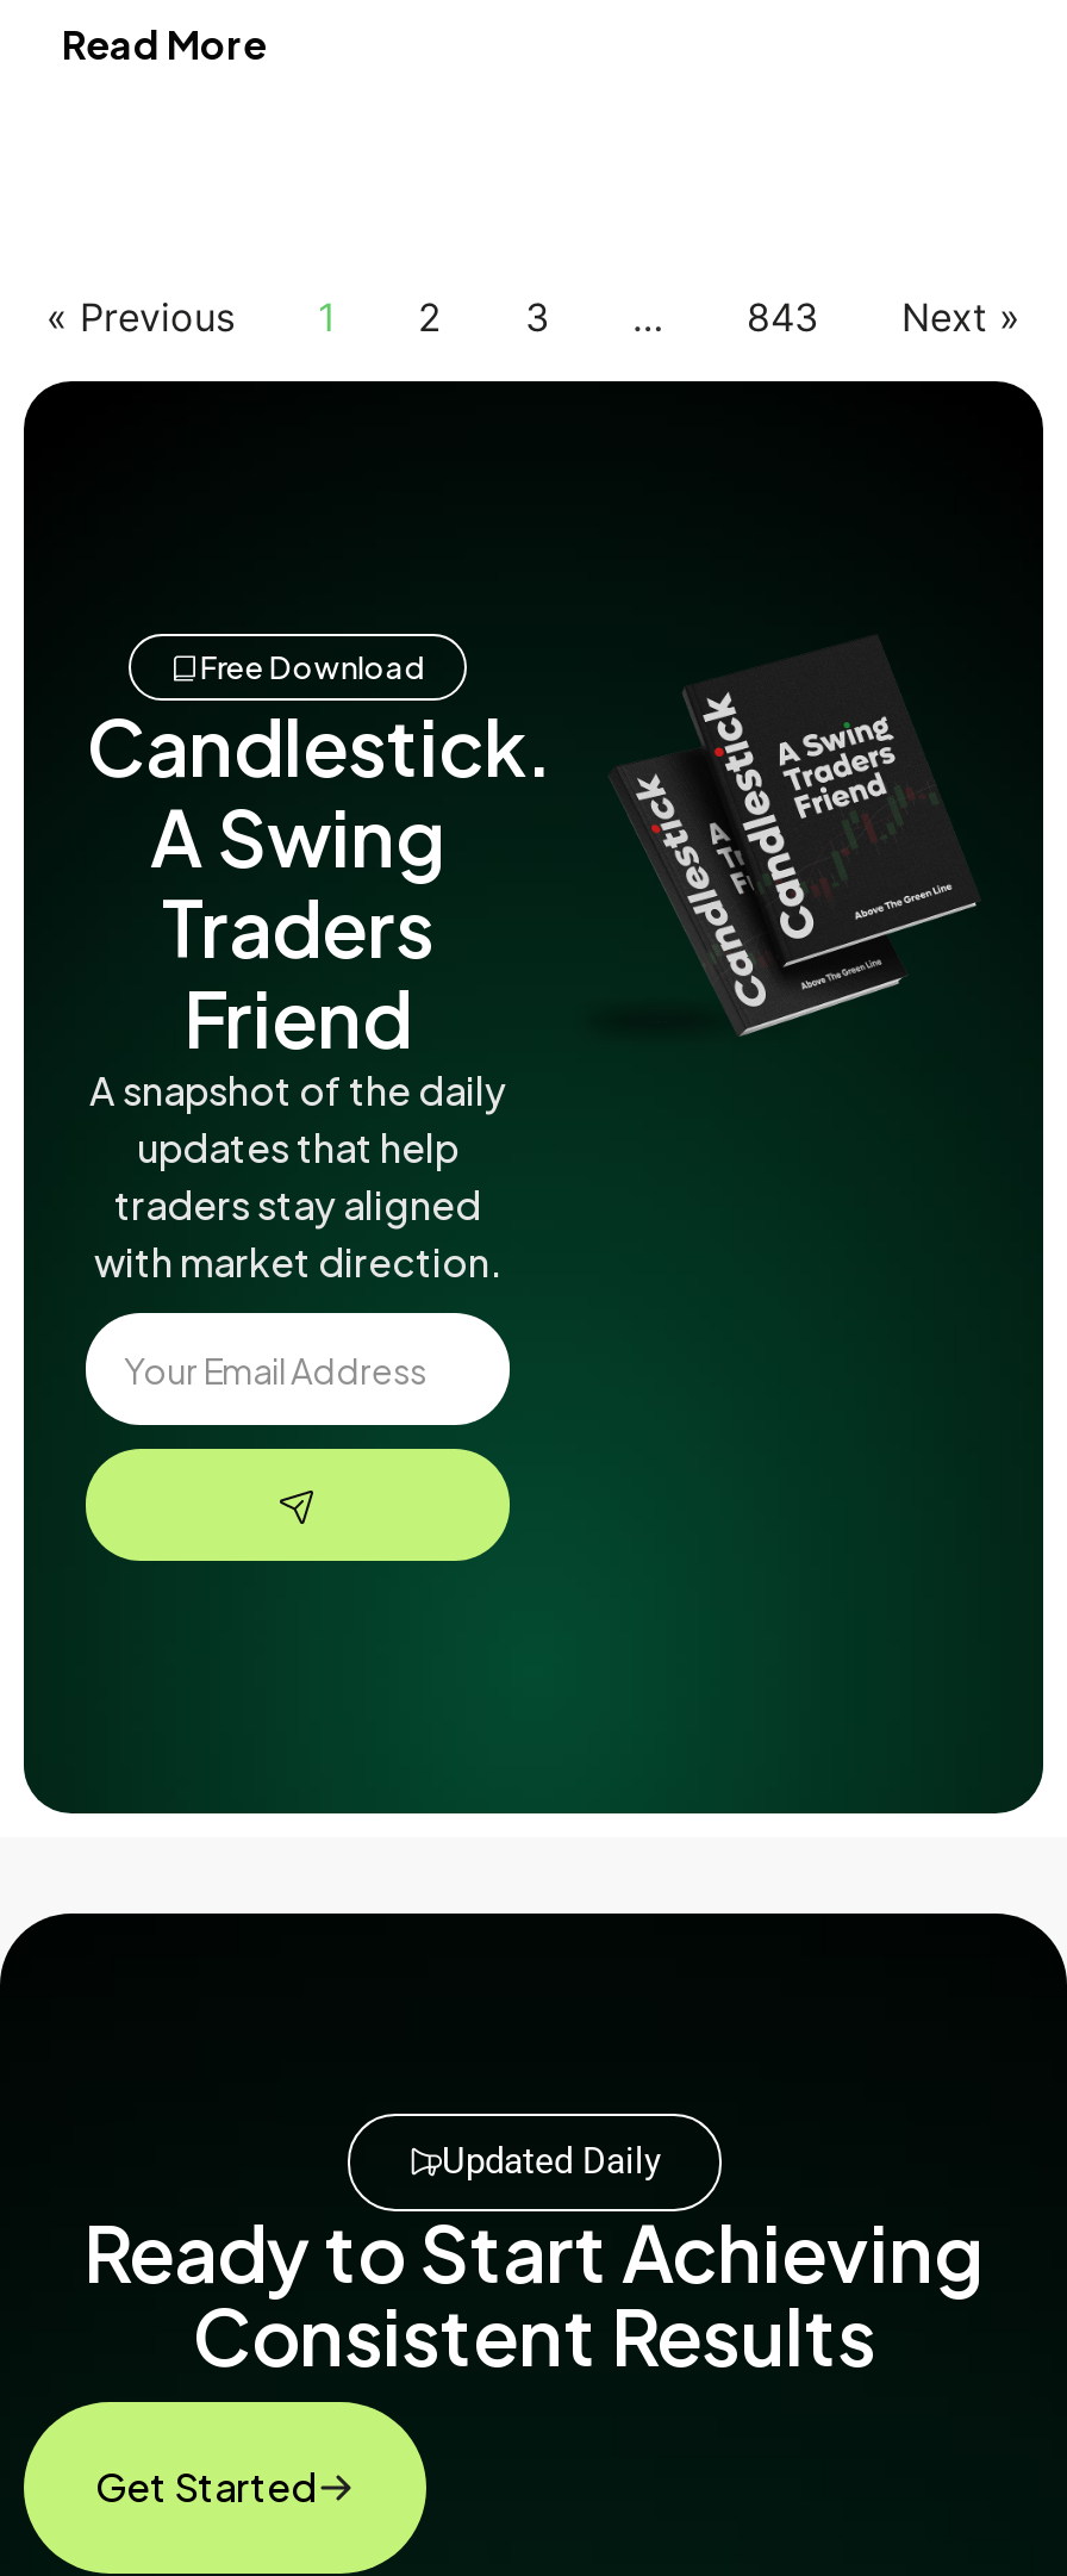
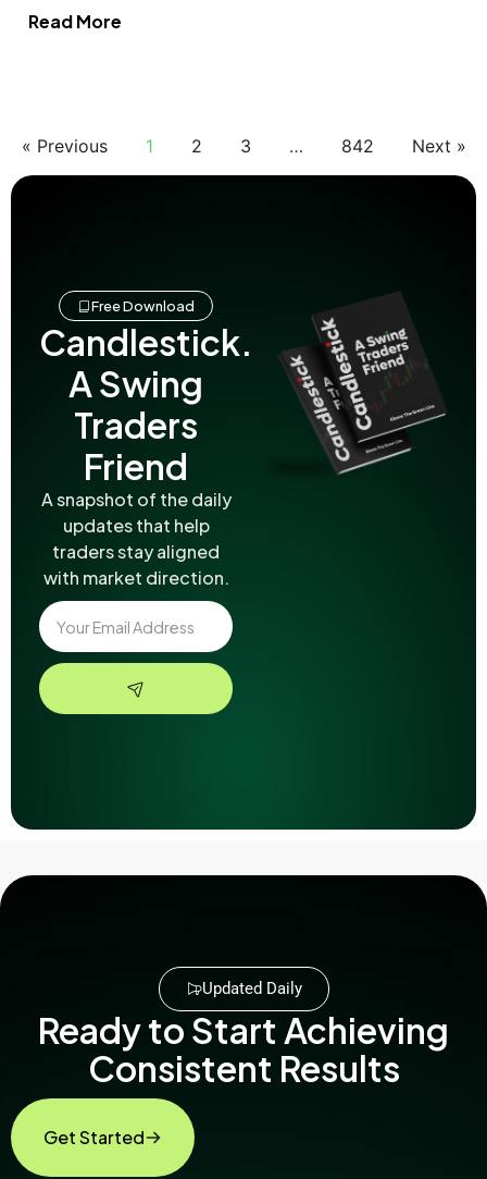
[747,293,818,341] 843 -> [341,135,373,157] 842

